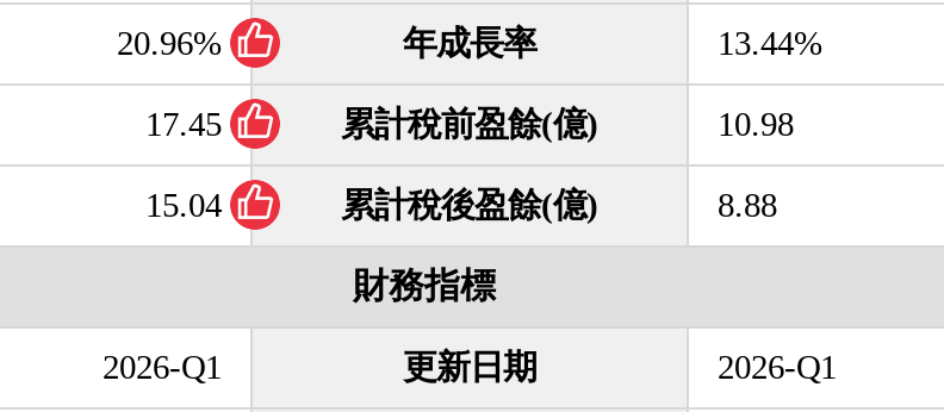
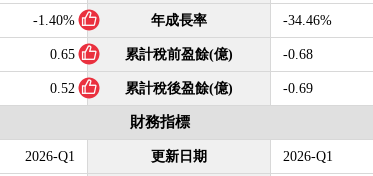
[117,24,222,62] 20.96% -> [33,12,75,28] -1.40%
[718,24,822,62] 13.44% -> [283,12,332,28] -34.46%
[145,105,222,143] 17.45 -> [50,46,75,62] 0.65
[718,105,794,143] 10.98 -> [283,46,313,62] -0.68
[145,186,222,224] 15.04 -> [50,80,75,96] 0.52
[718,186,777,224] 8.88 -> [283,80,313,96] -0.69

